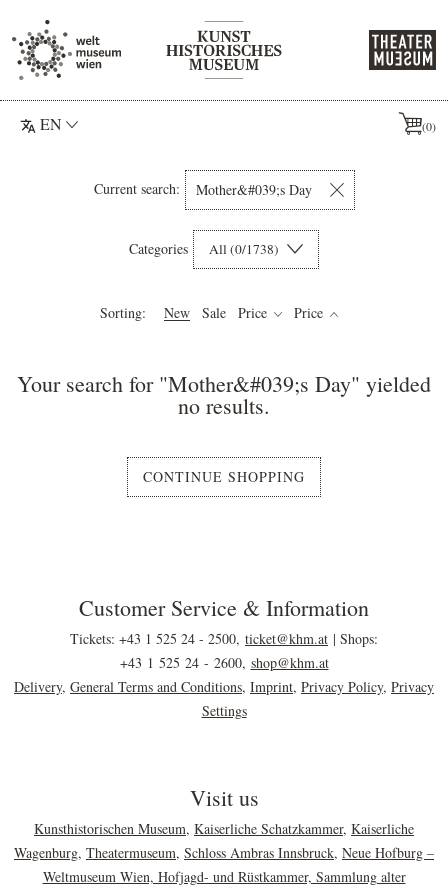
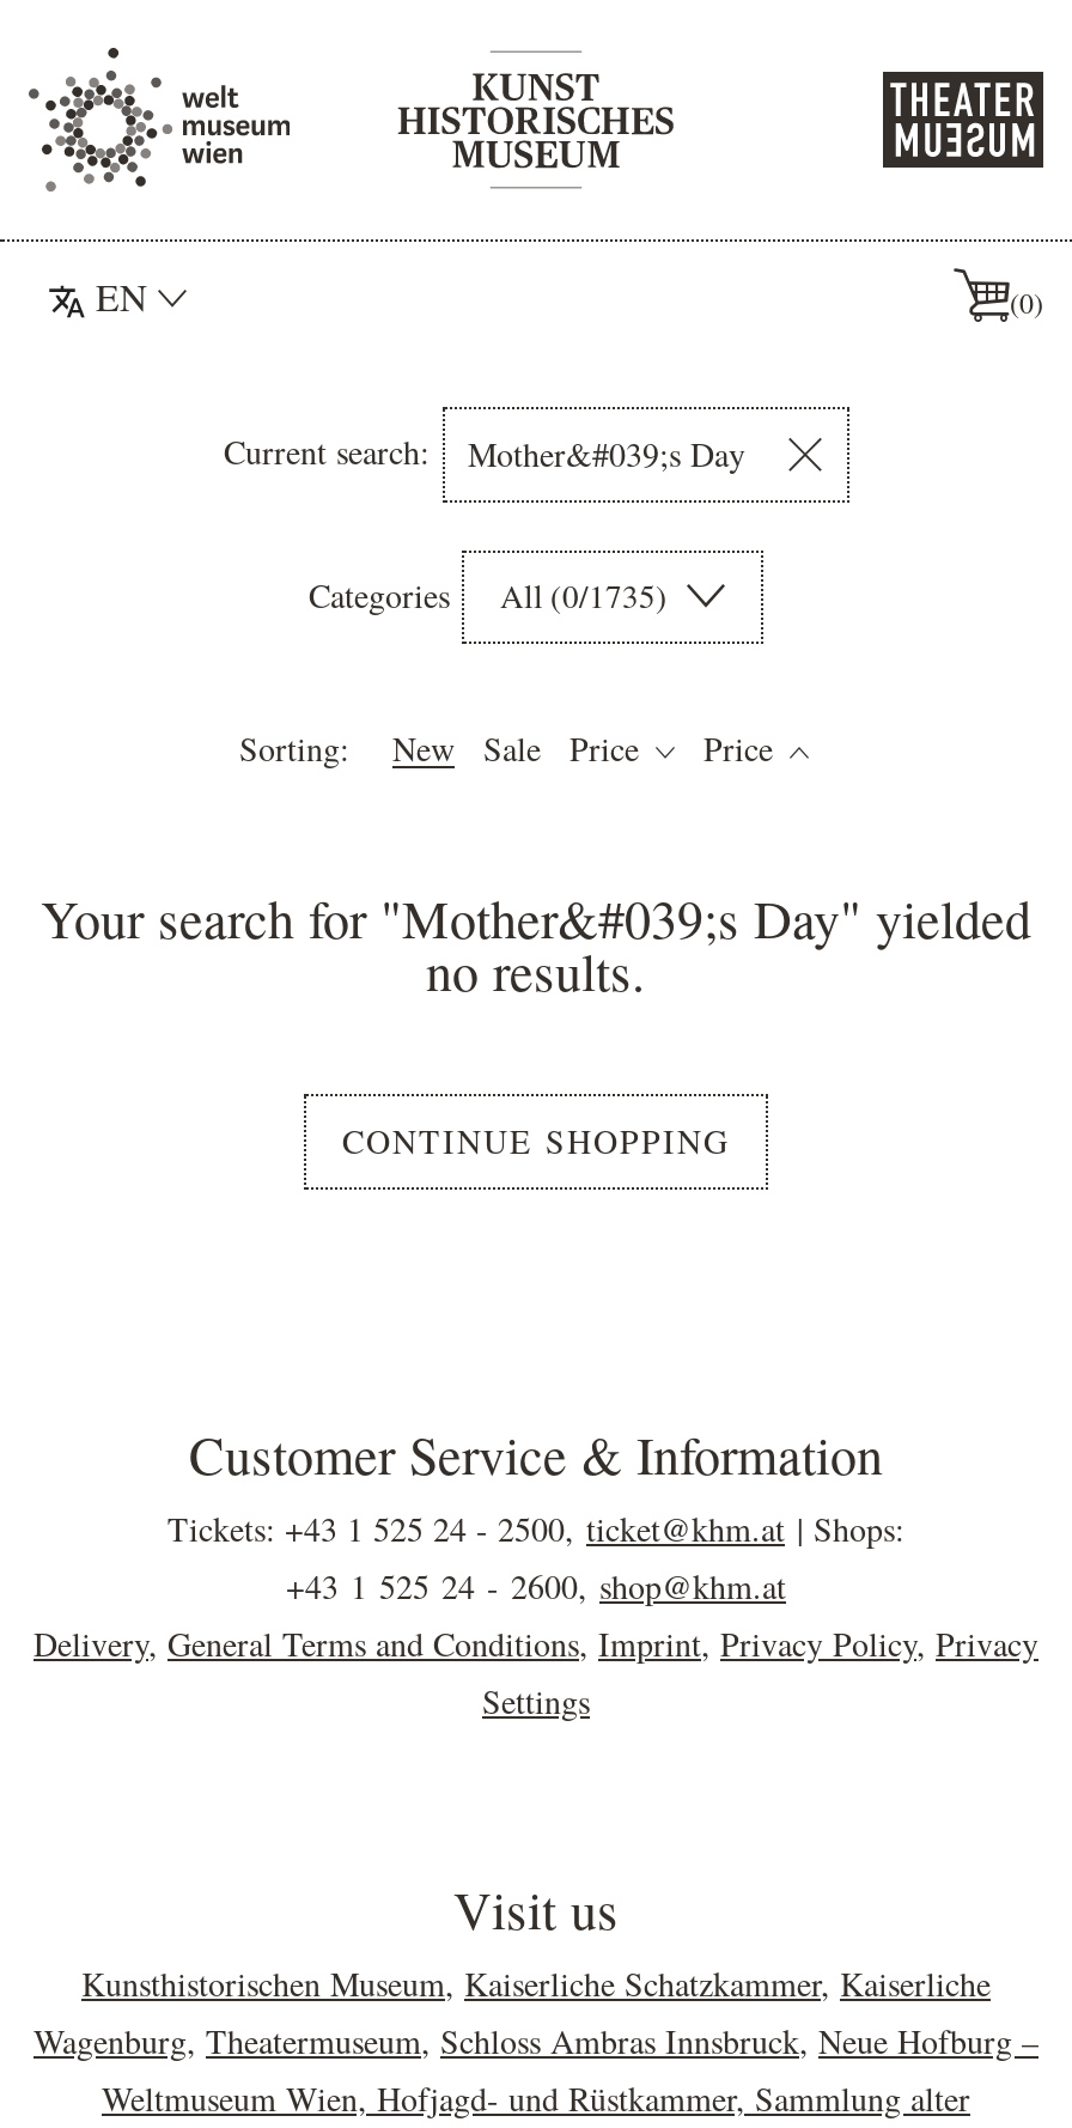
[129,239,282,258] Categories All (0/1738) -> [309,572,675,618] Categories All (0/1735)

